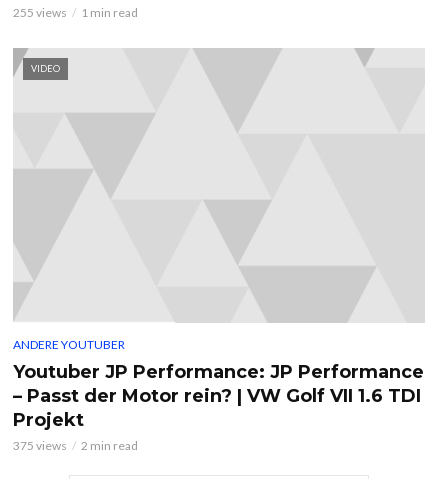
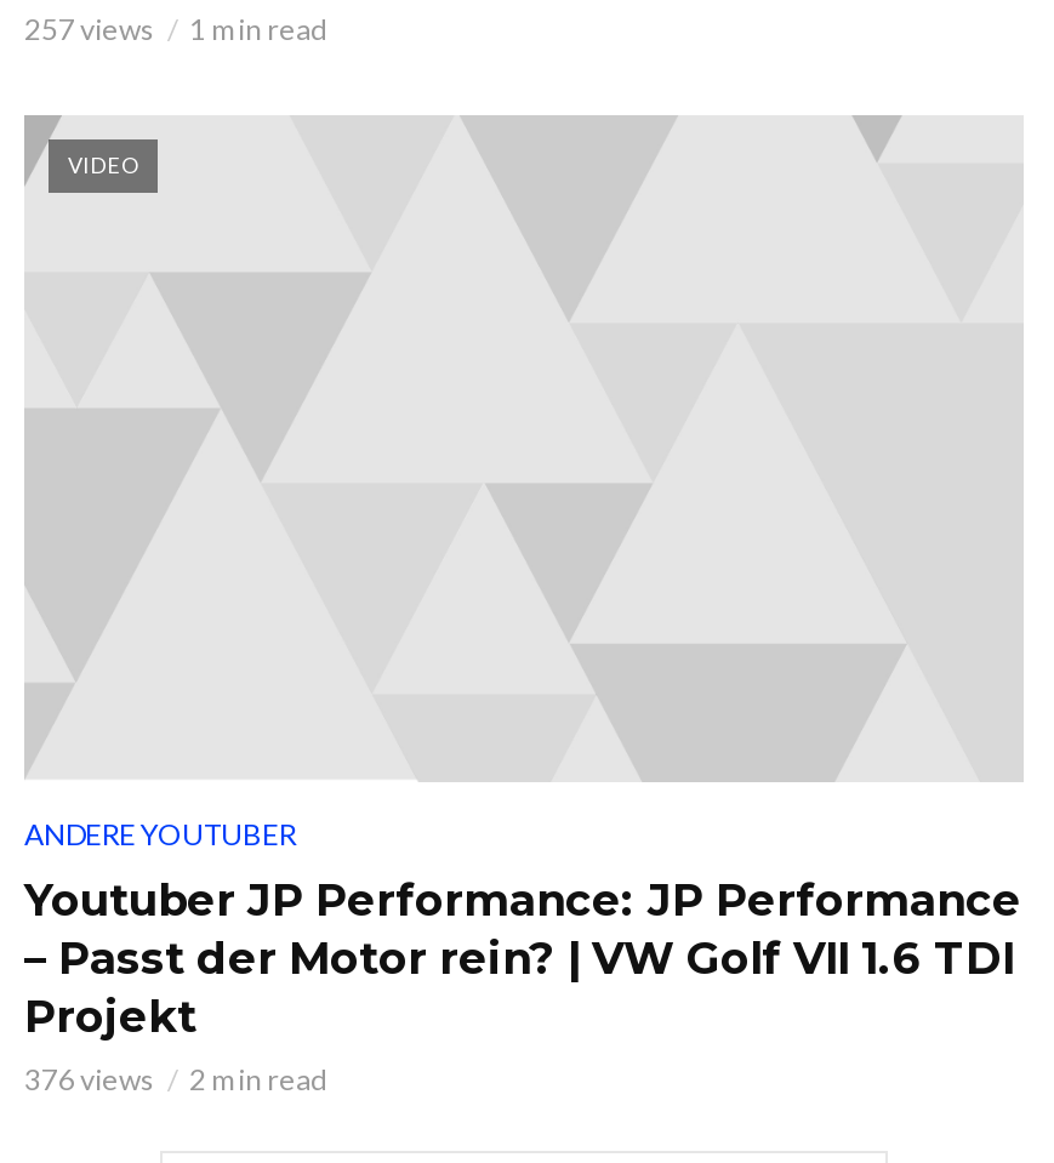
[13,5,138,20] 255 views 1 min read -> [24,11,327,47] 257 views 1 min read
[13,438,138,453] 375 views 2 min read -> [24,1061,327,1098] 376 views 2 min read

